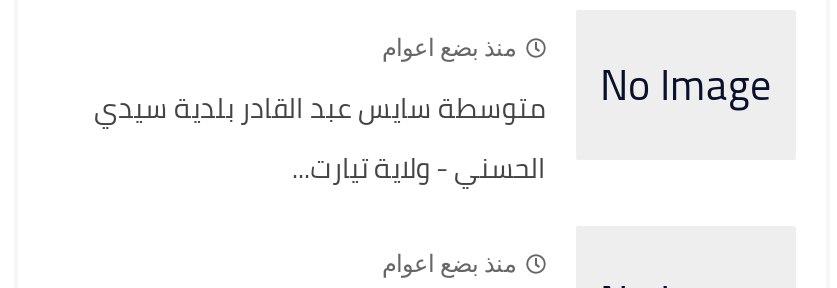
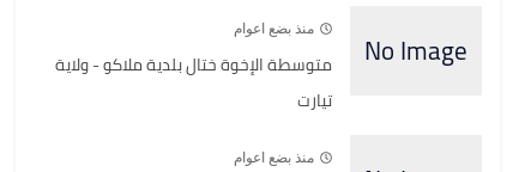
[94,82,546,194] متوسطة سايس عبد القادر بلدية سيدي | الحسني - ولاية تيارت... -> [55,49,332,116] متوسطة الإخوة ختال بلدية ملاكو - ولاية | تيارت

